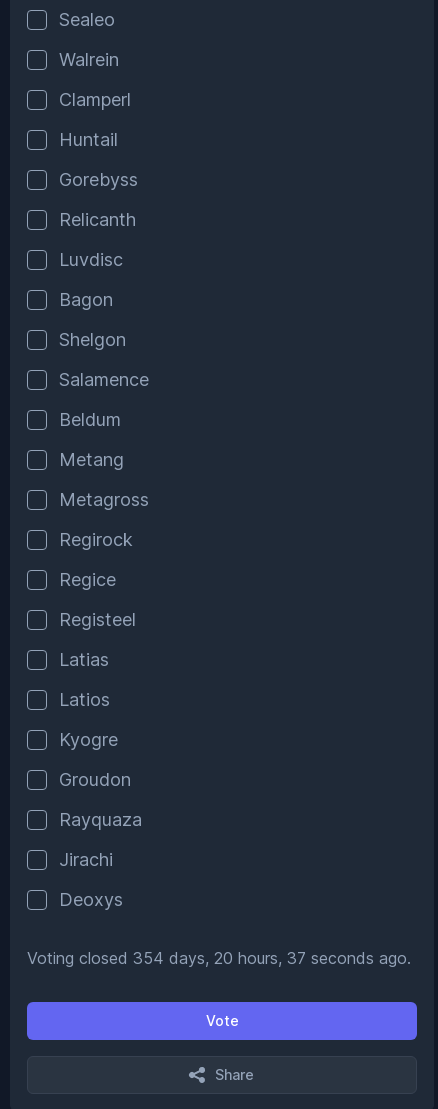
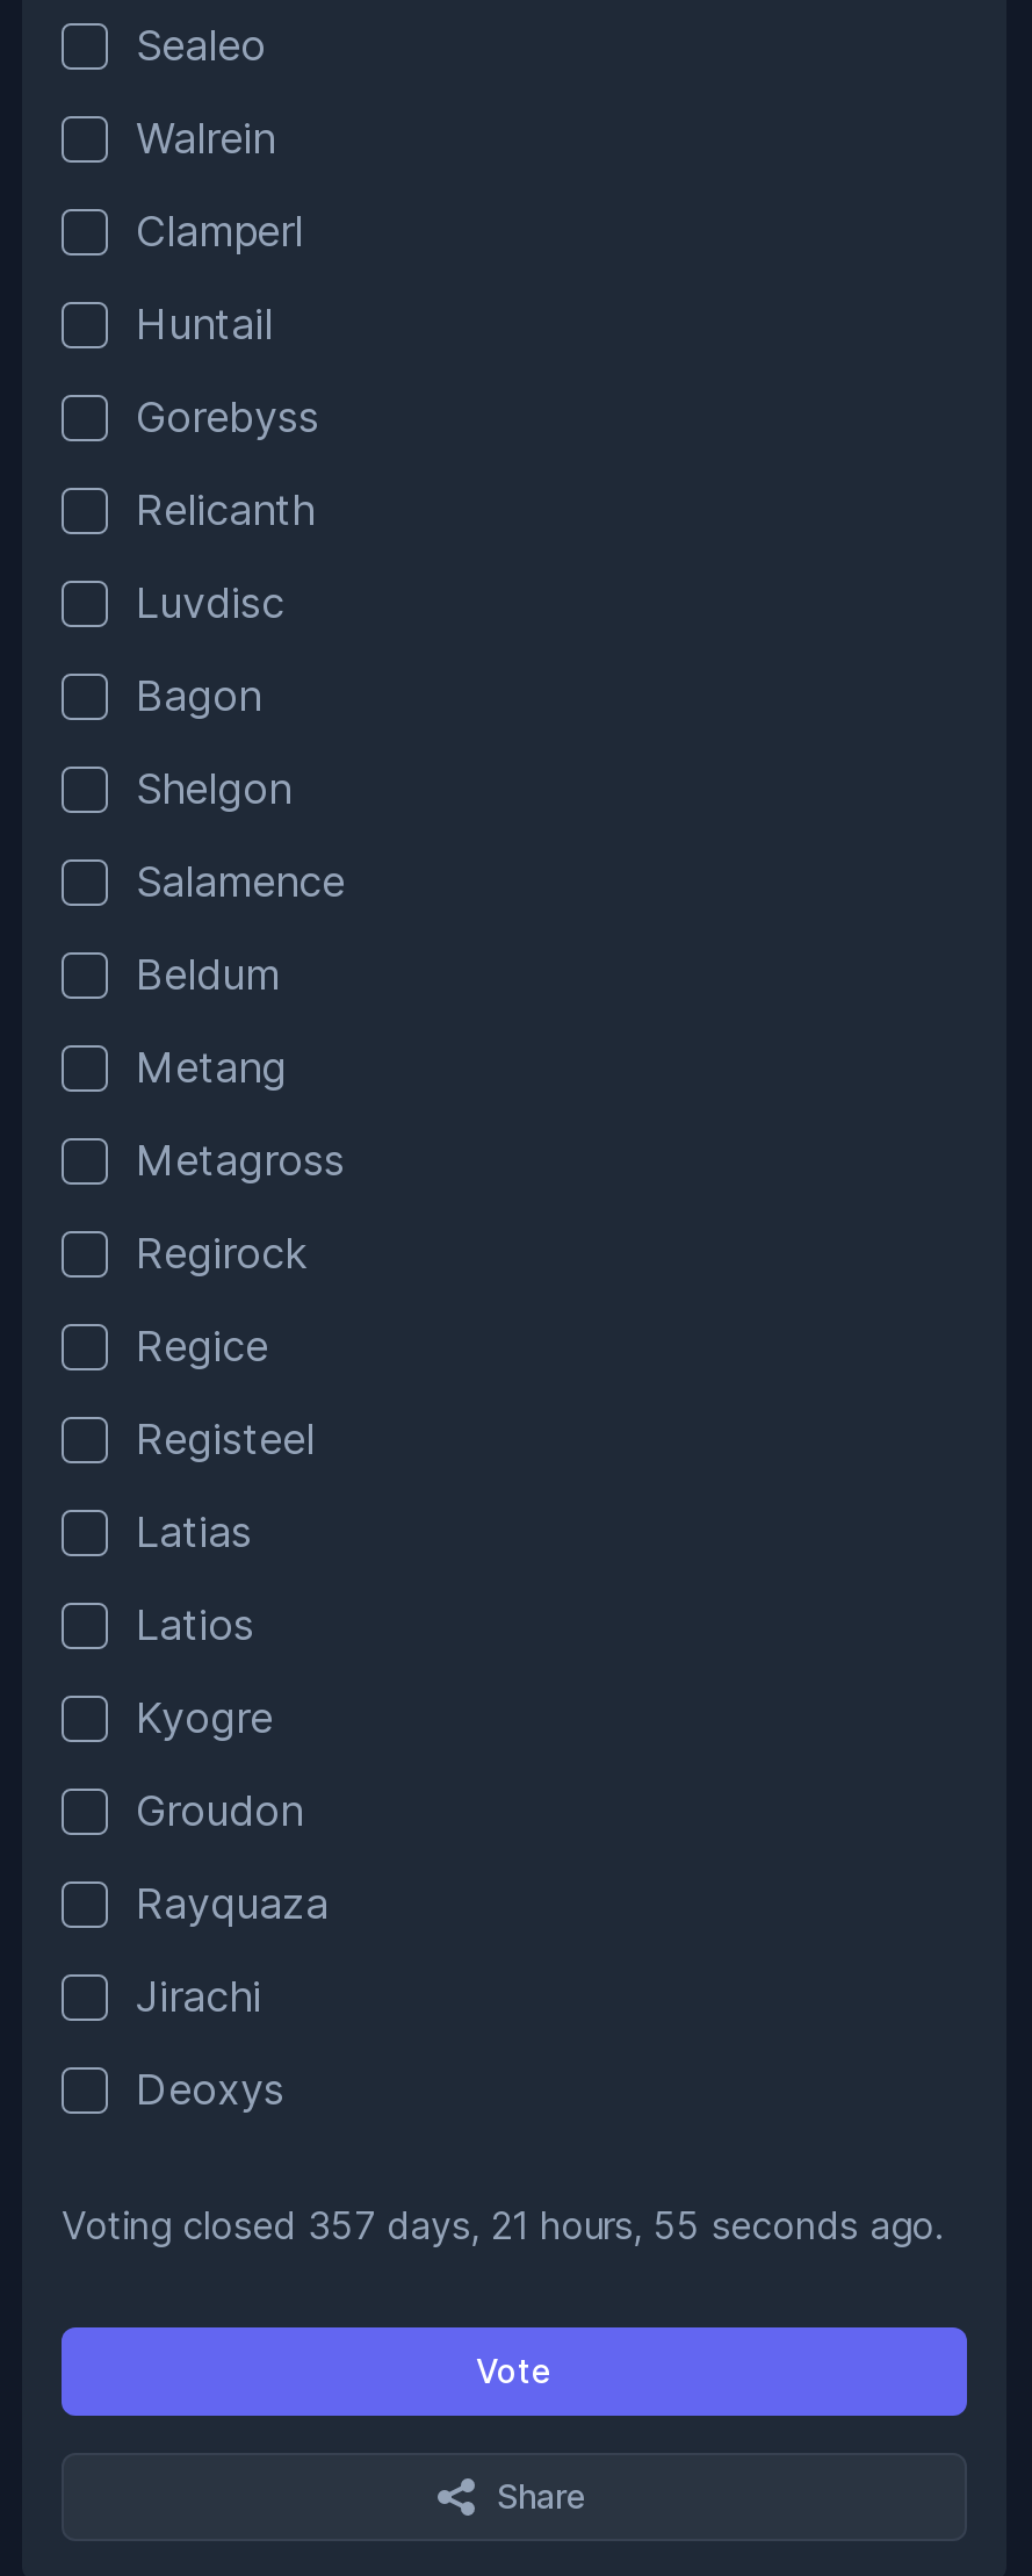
[27,948,411,968] Voting closed 354 days, 20 hours, 37 seconds ago. -> [62,2203,944,2249] Voting closed 357 days, 21 hours, 55 seconds ago.

